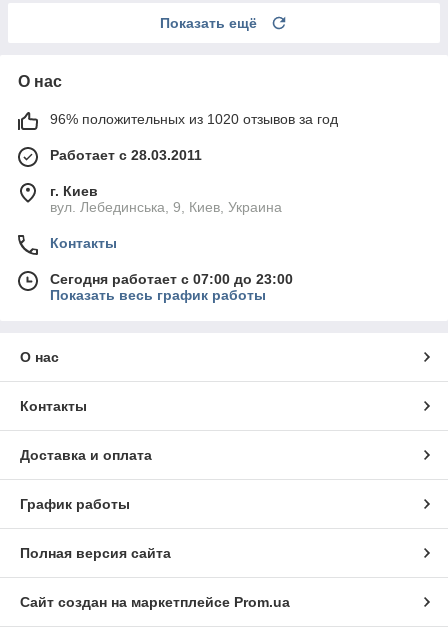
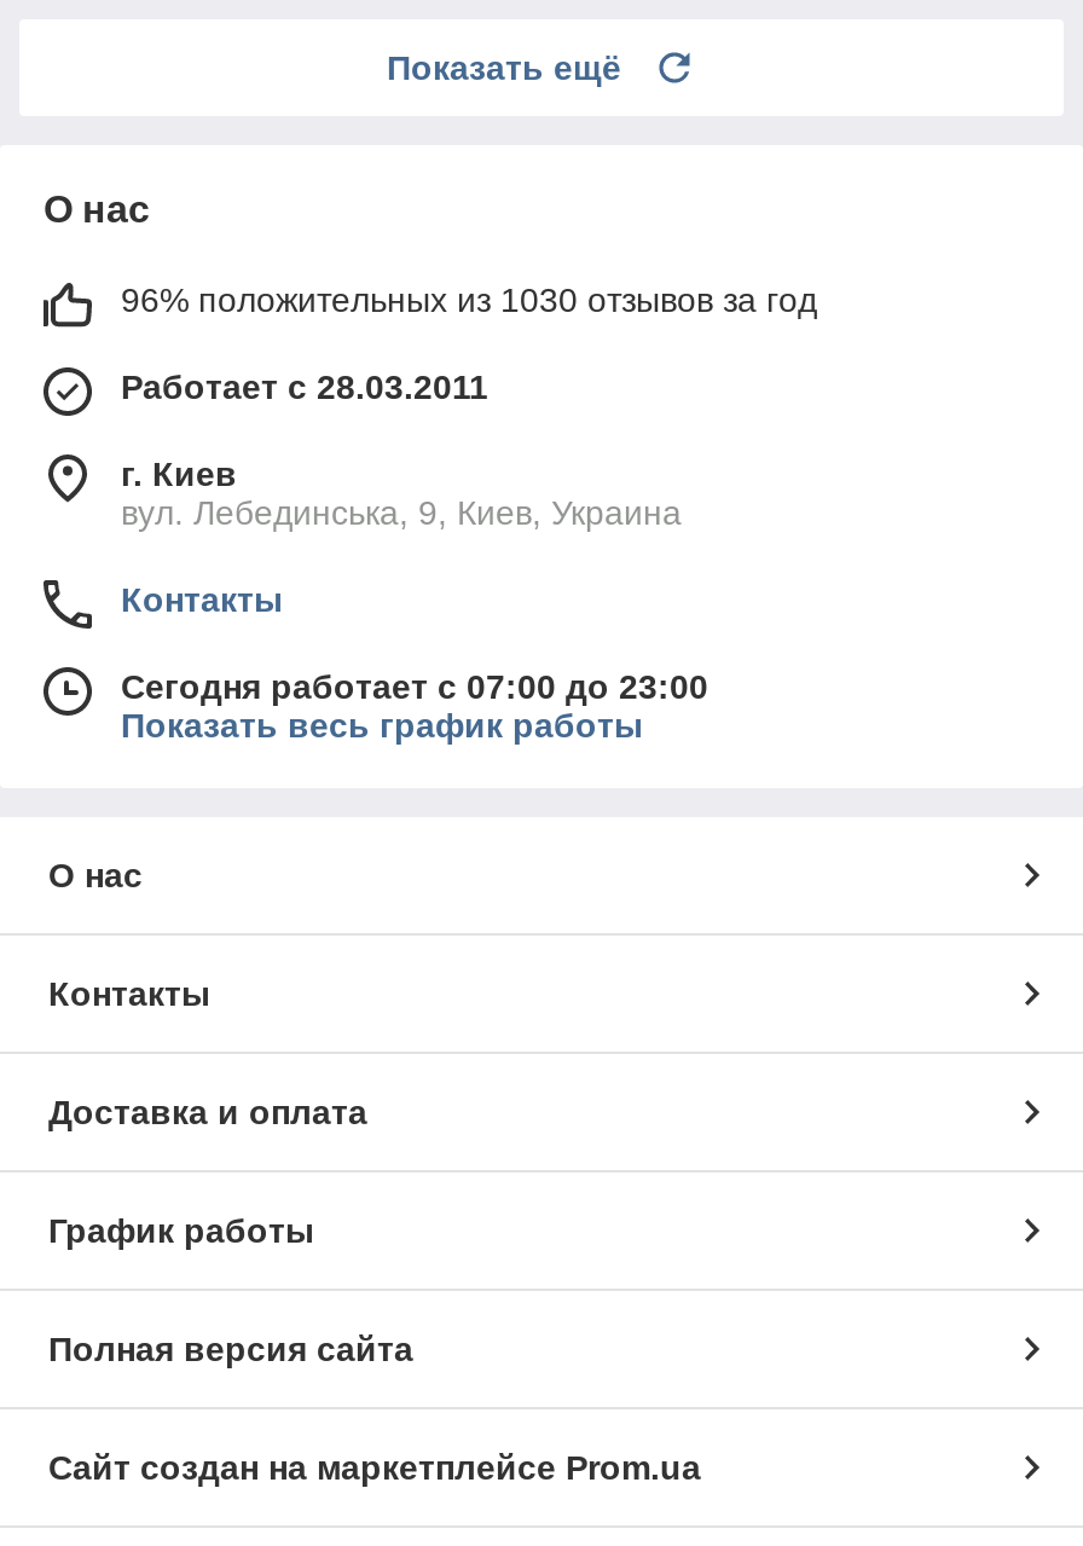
[50,111,338,127] 96% положительных из 1020 отзывов за год -> [121,282,817,320] 96% положительных из 1030 отзывов за год

